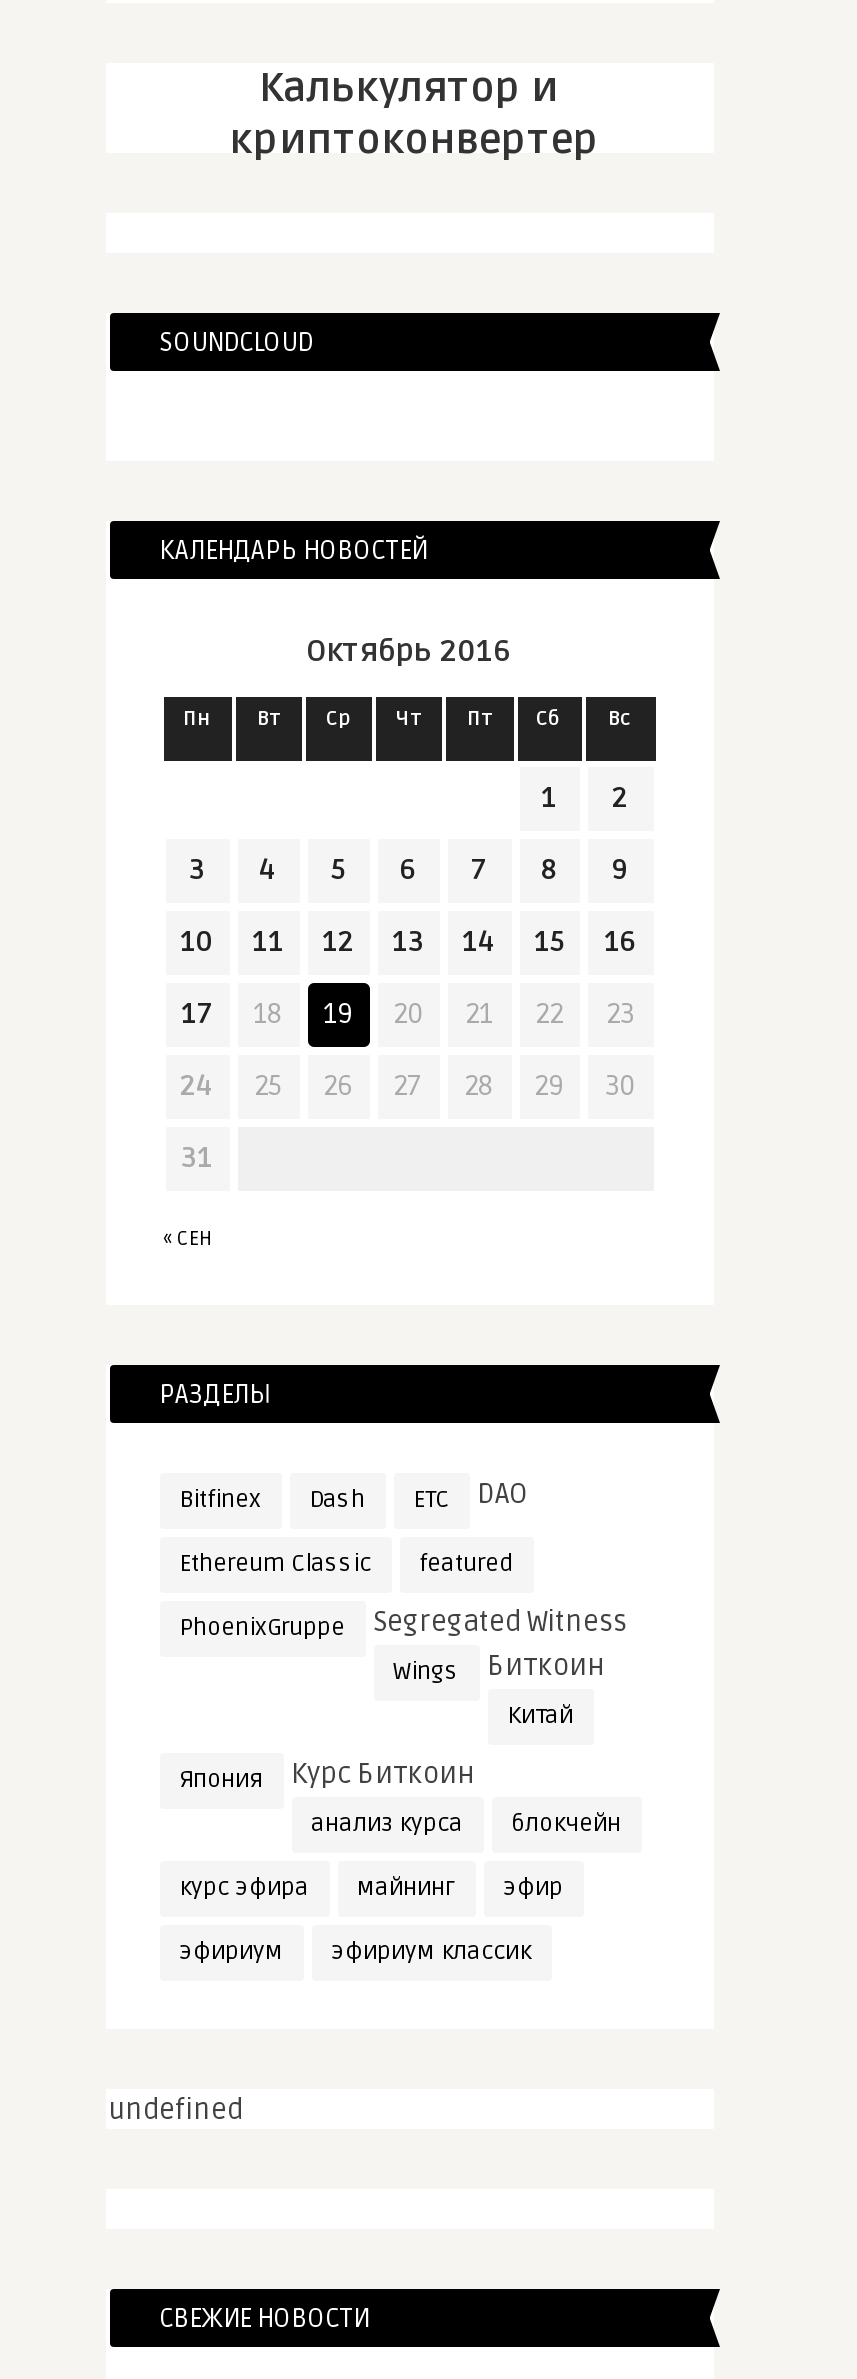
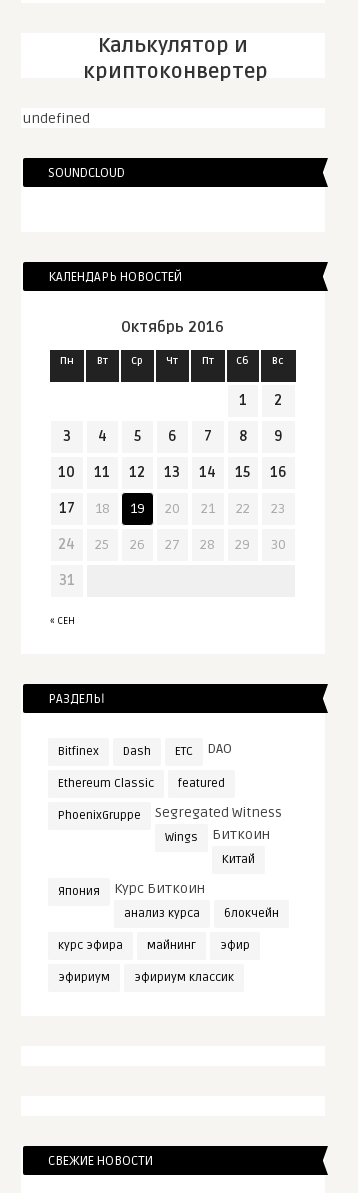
moved [109,2092,243,2126] -> [22,109,89,126]: undefined

